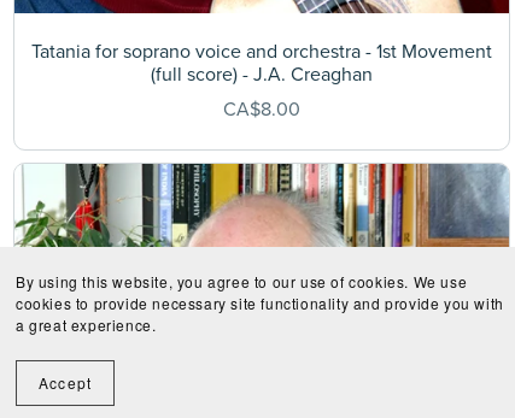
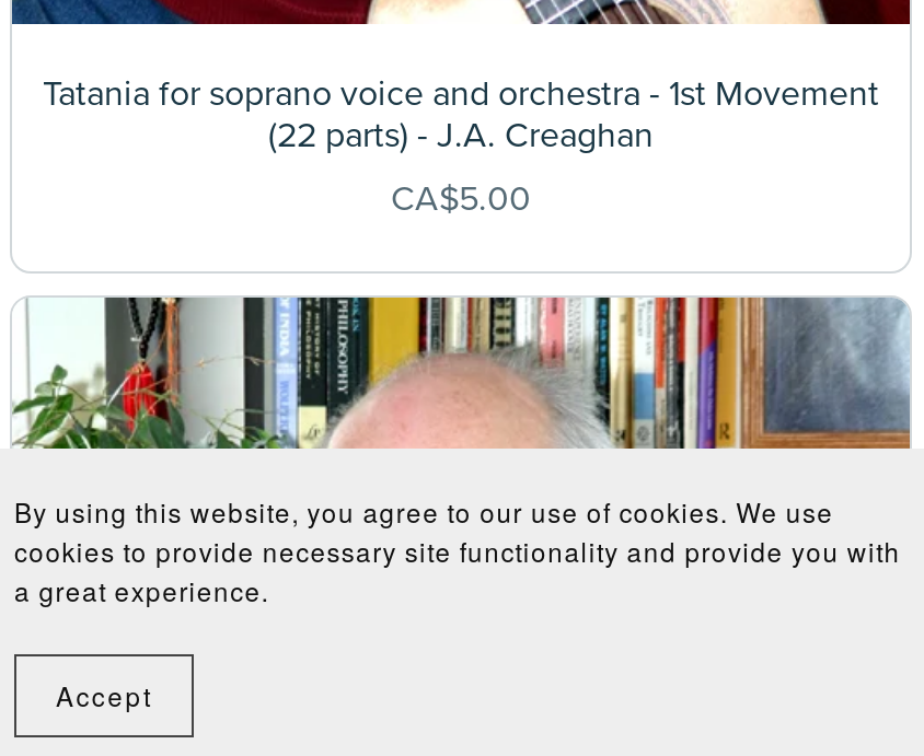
[151,63,373,122] (full score) - J.A. Creaghan | CA$8.00 -> [268,114,654,221] (22 parts) - J.A. Creaghan | CA$5.00

